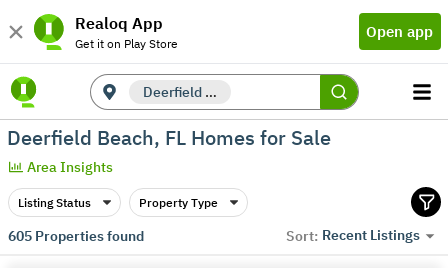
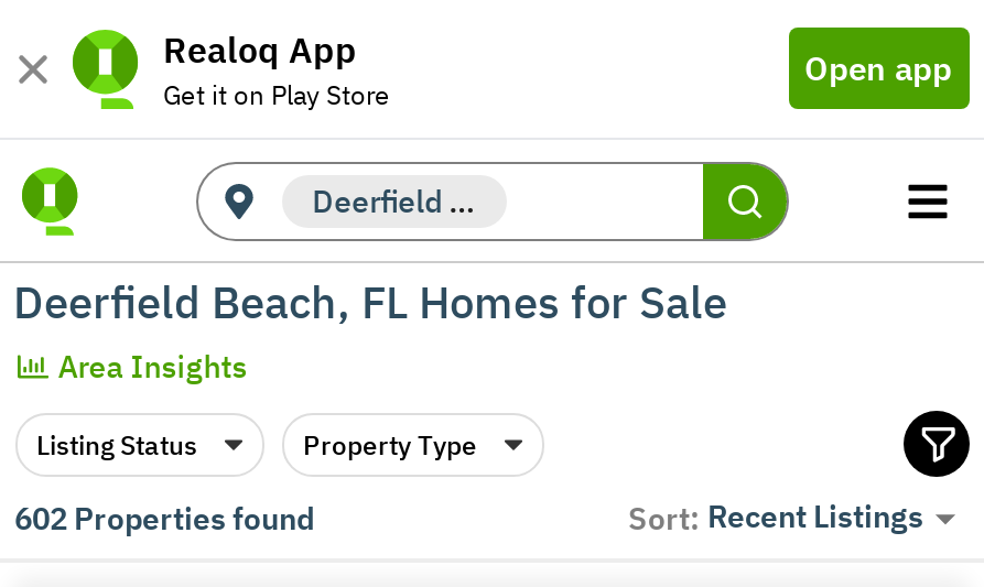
[7,227,143,245] 605 Properties found -> [14,498,314,538] 602 Properties found

